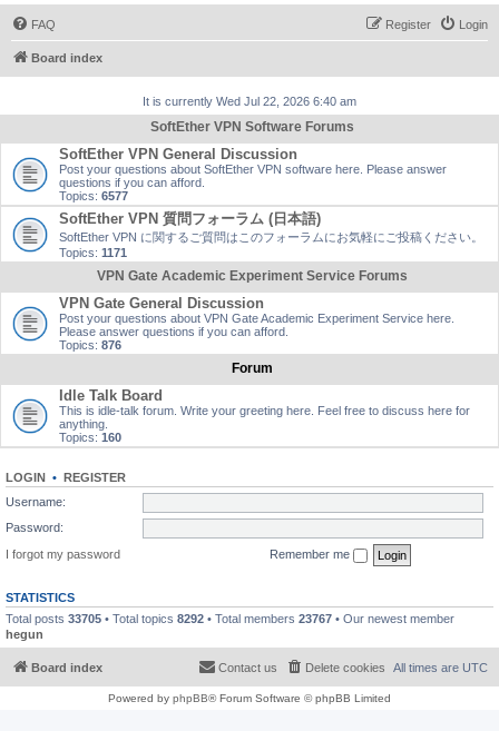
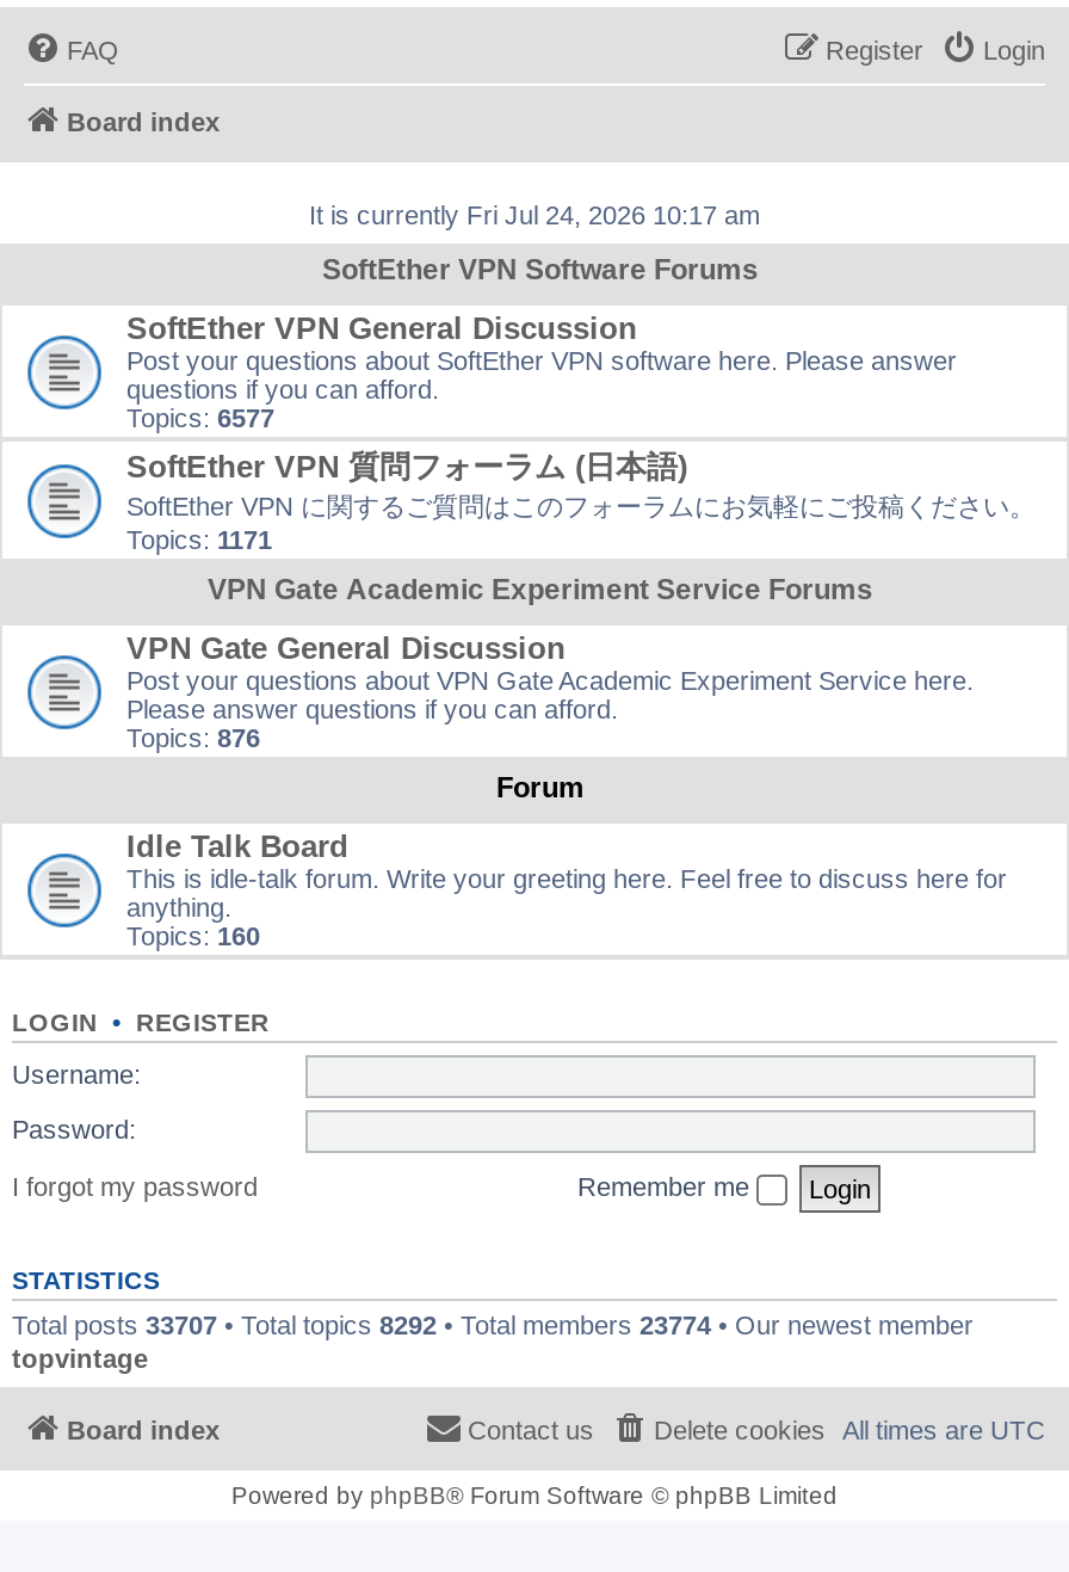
[143,95,356,108] It is currently Wed Jul 22, 2026 6:40 am -> [309,201,760,229] It is currently Fri Jul 24, 2026 10:17 am
[6,611,454,640] Total posts 33705 • Total topics 8292 • Total members 23767 • Our newest member | hegun -> [12,1309,974,1371] Total posts 33707 • Total topics 8292 • Total members 23774 • Our newest member | topvintage

